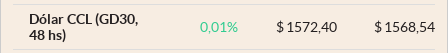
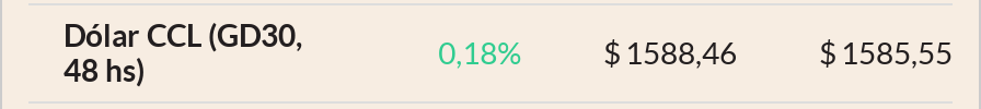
[200,19,238,35] 0,01% -> [438,34,521,69] 0,18%
[275,19,336,35] $ 1572,40 -> [603,34,737,69] $ 1588,46
[374,19,435,35] $ 1568,54 -> [819,34,953,69] $ 1585,55

